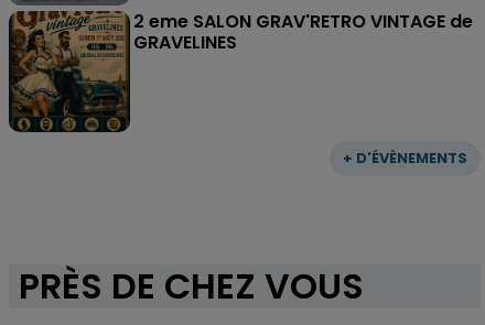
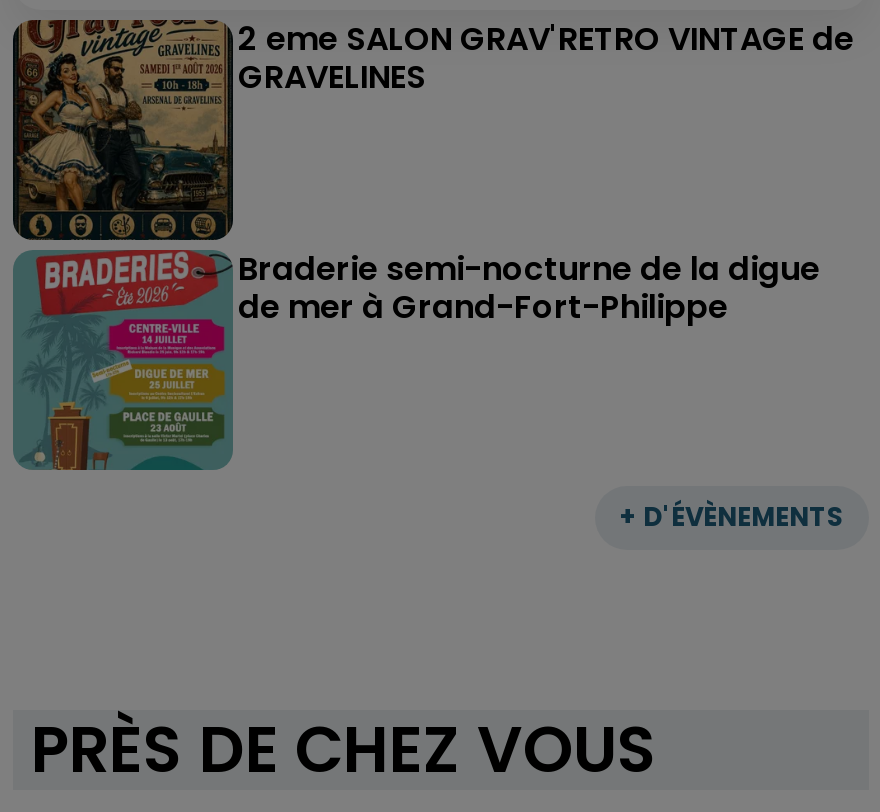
none -> [15,247,820,472] [image] | Braderie semi-nocturne de la digue | de mer à Grand-Fort-Philippe

